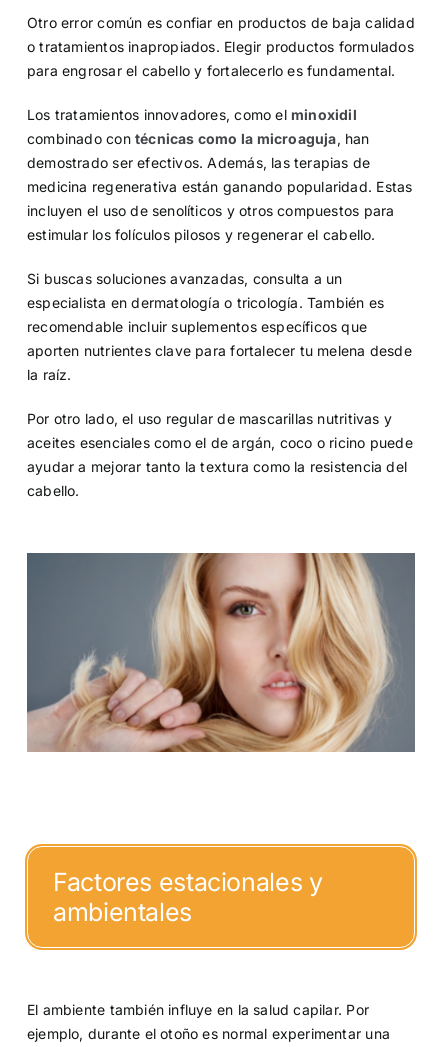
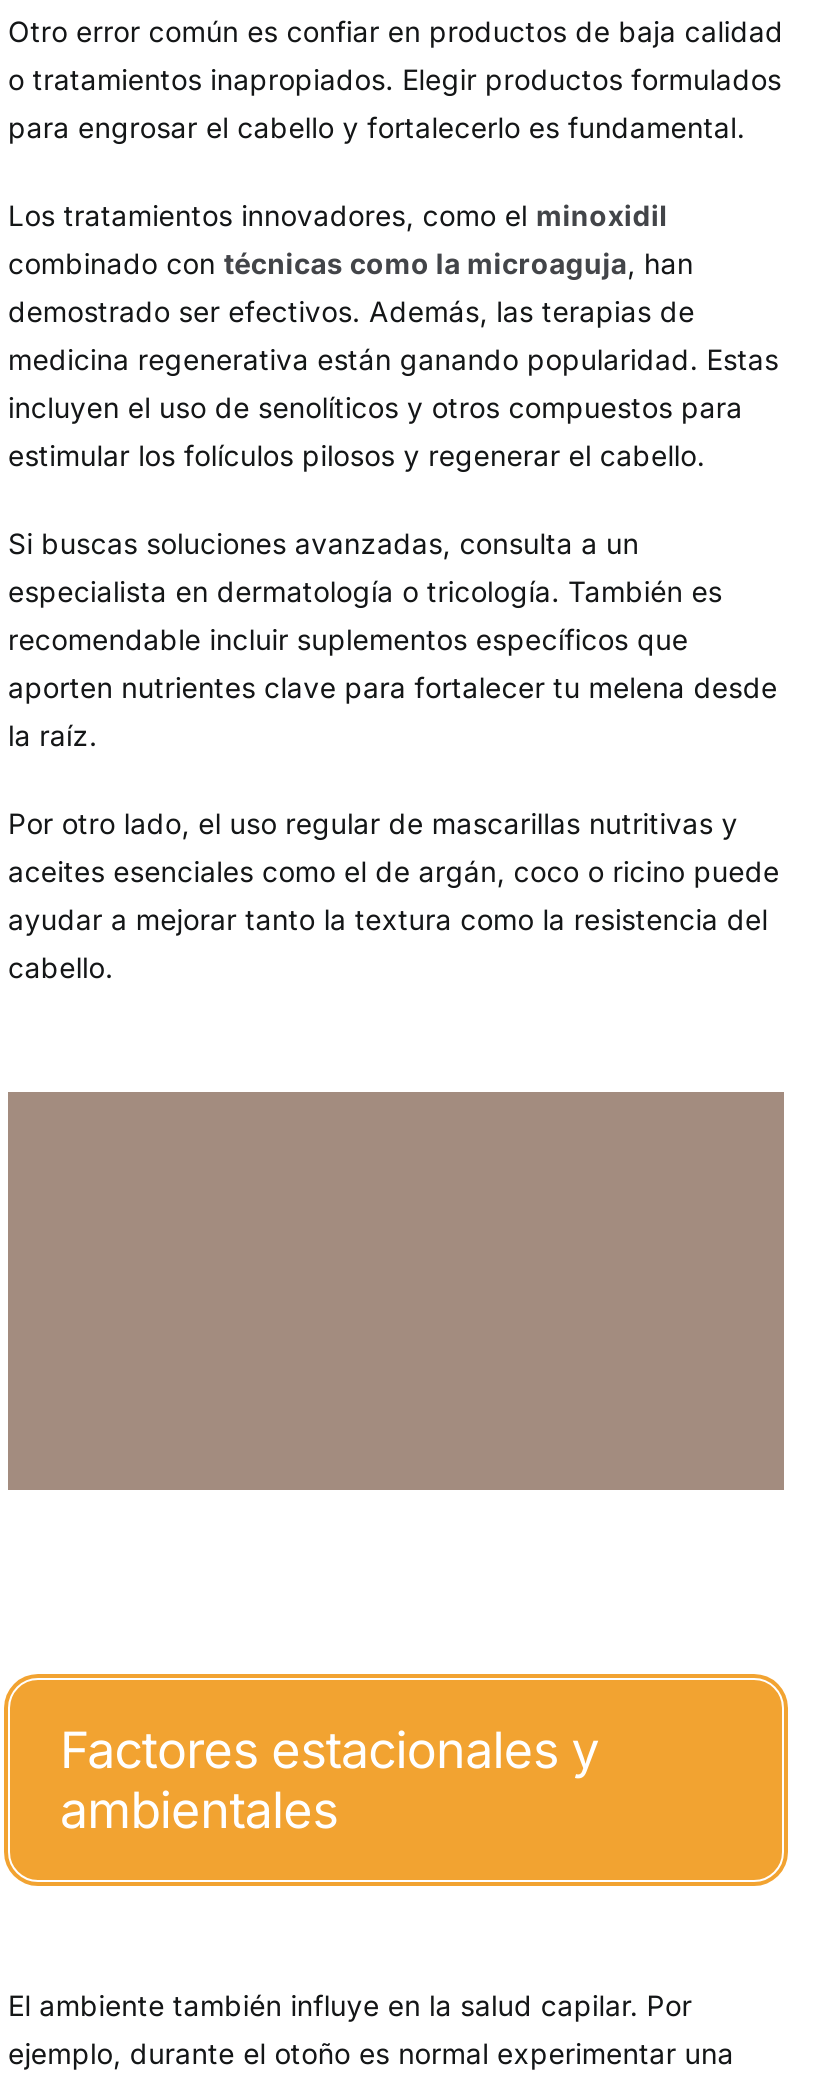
[26,552,415,753] [image] -> none

